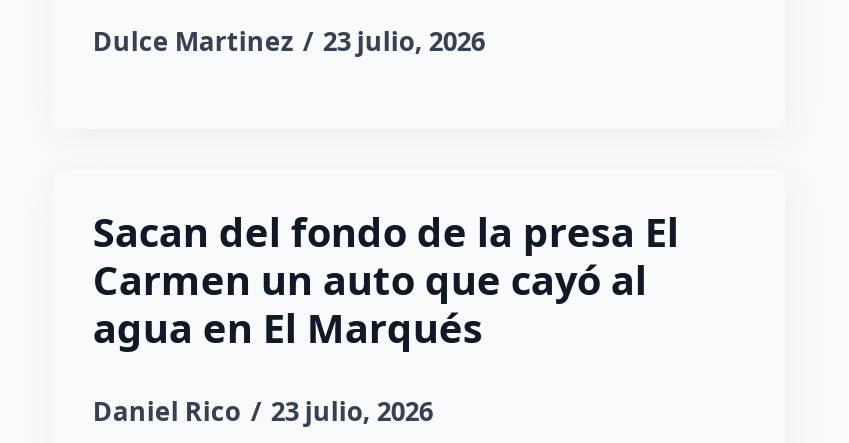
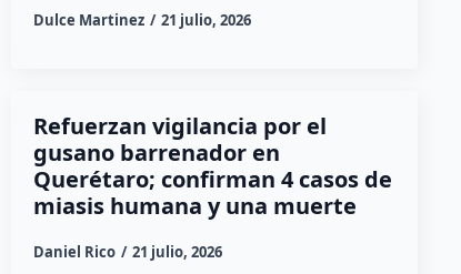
[93,22,485,58] Dulce Martinez 23 julio, 2026 -> [33,10,251,30] Dulce Martinez 21 julio, 2026
[93,204,679,354] Sacan del fondo de la presa El | Carmen un auto que cayó al | agua en El Marqués -> [33,110,392,220] Refuerzan vigilancia por el | gusano barrenador en | Querétaro; confirman 4 casos de | miasis humana y una muerte
[93,392,433,428] Daniel Rico 23 julio, 2026 -> [33,241,222,261] Daniel Rico 21 julio, 2026

